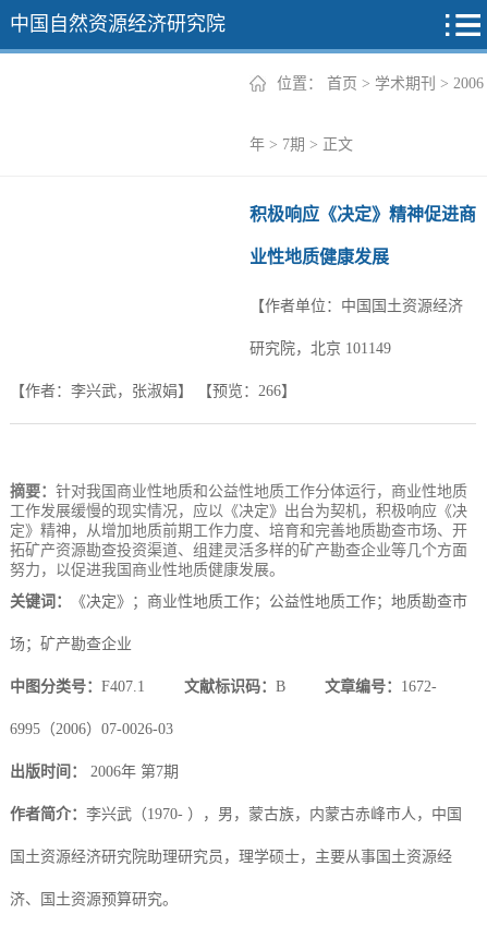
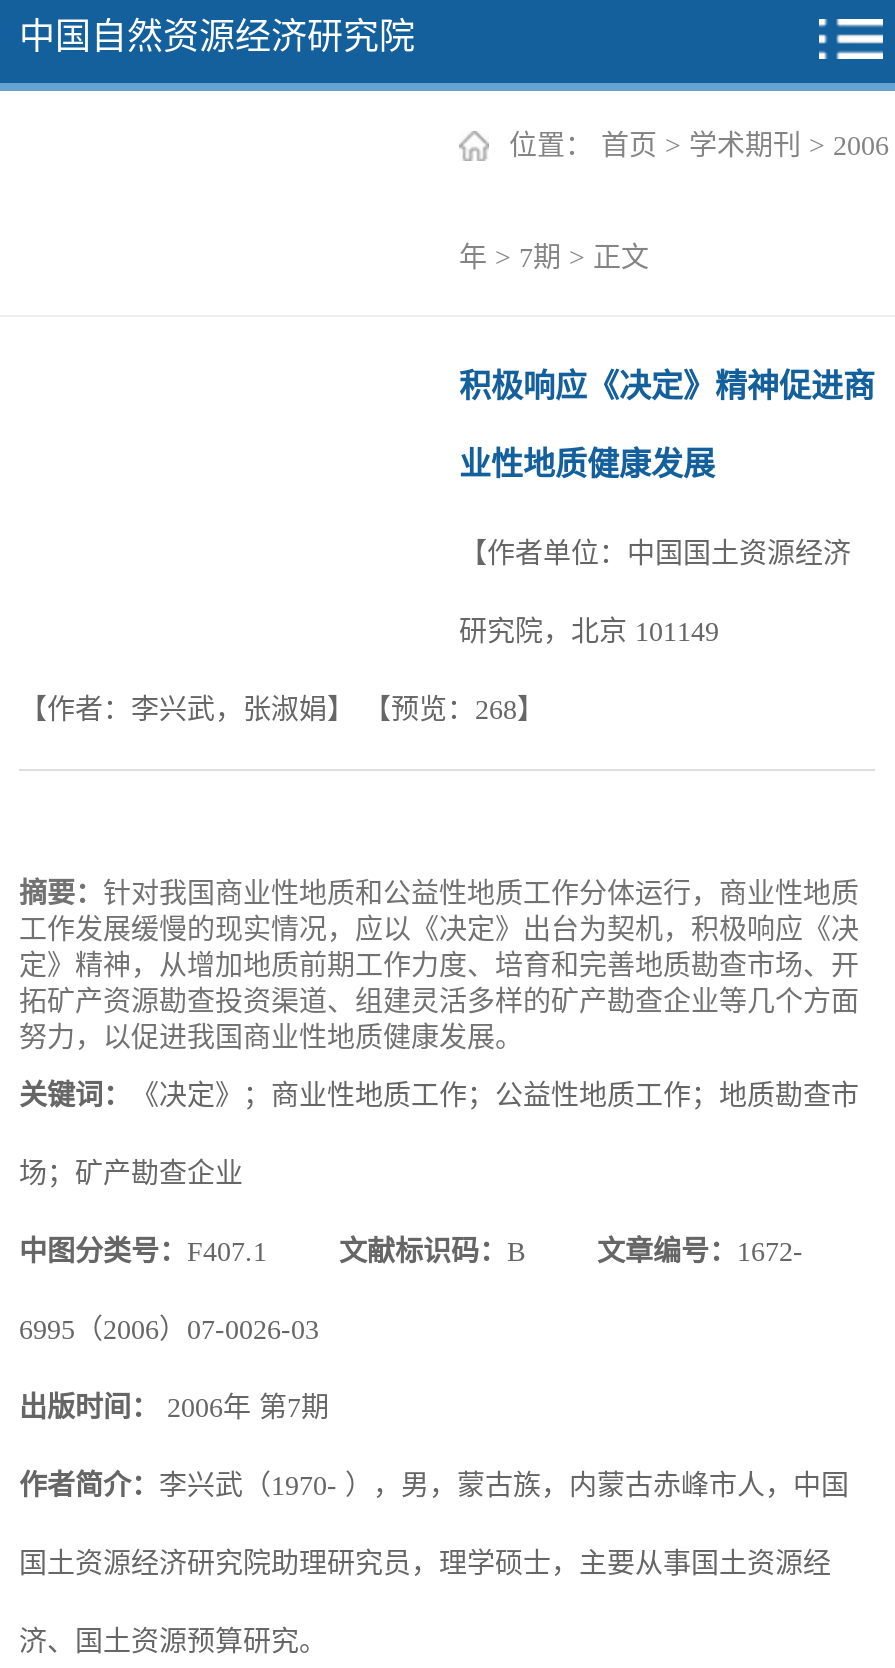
[10,383,296,399] 【作者：李兴武，张淑娟】 【预览：266】 -> [19,695,545,725] 【作者：李兴武，张淑娟】 【预览：268】

